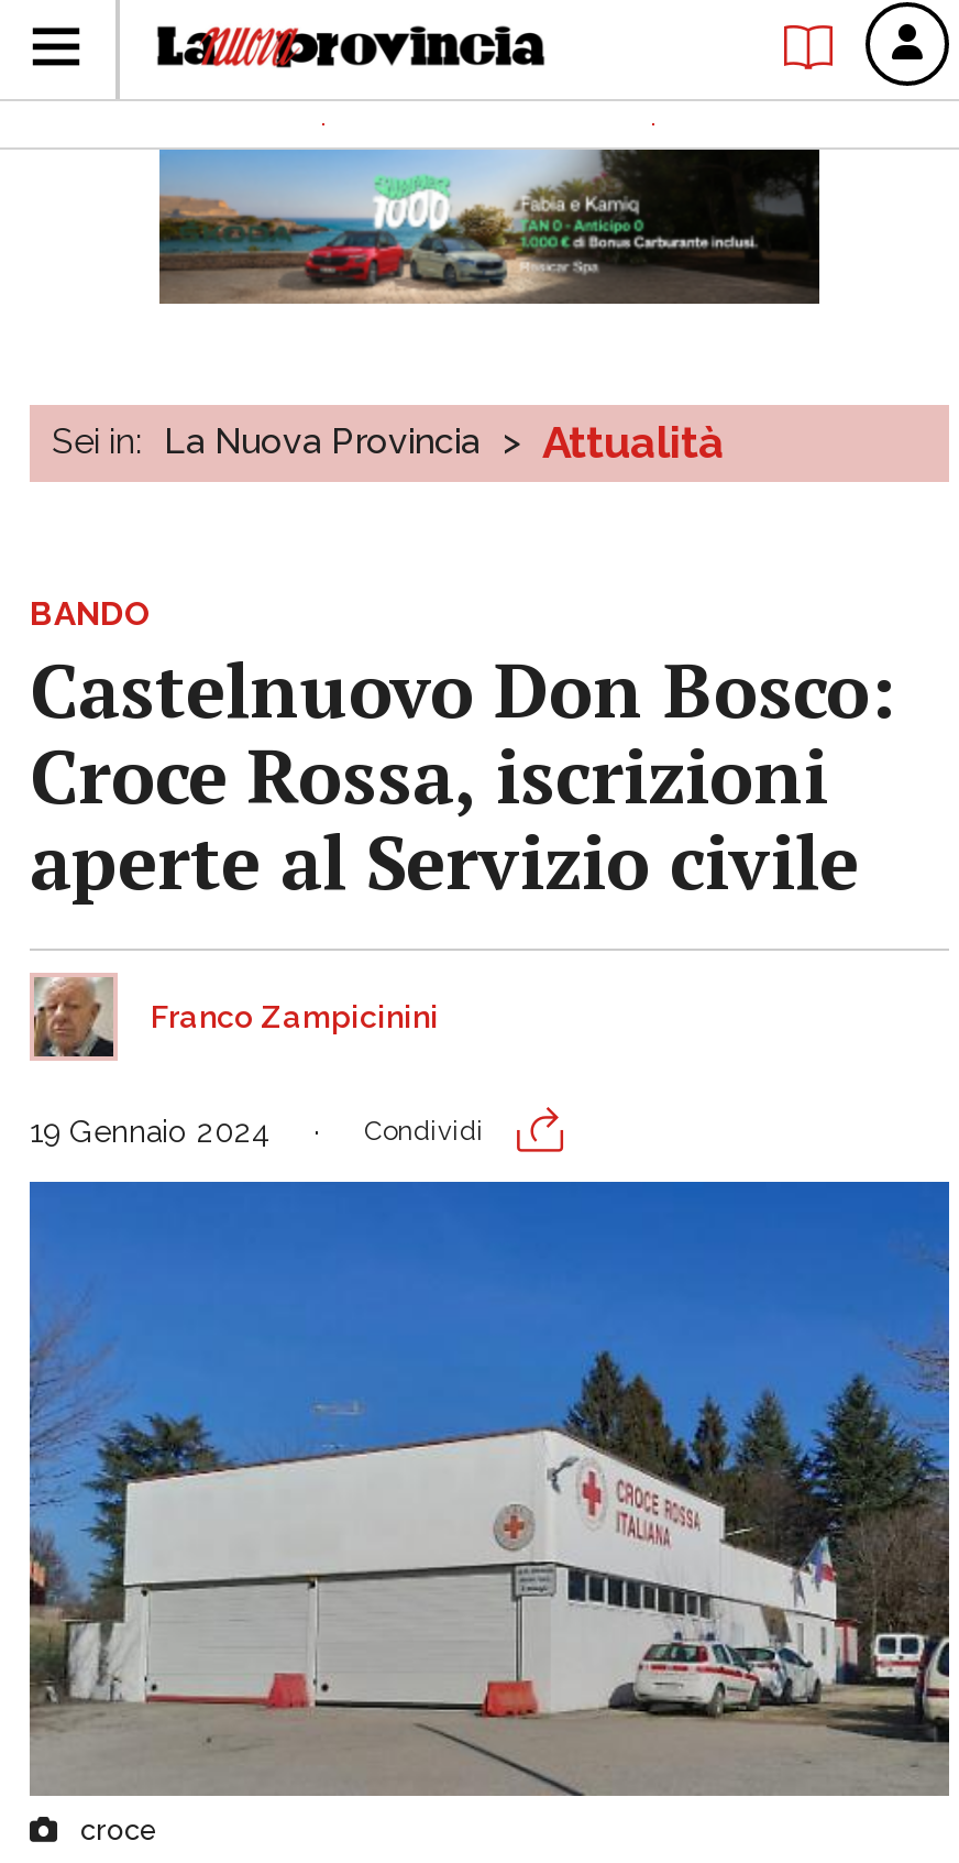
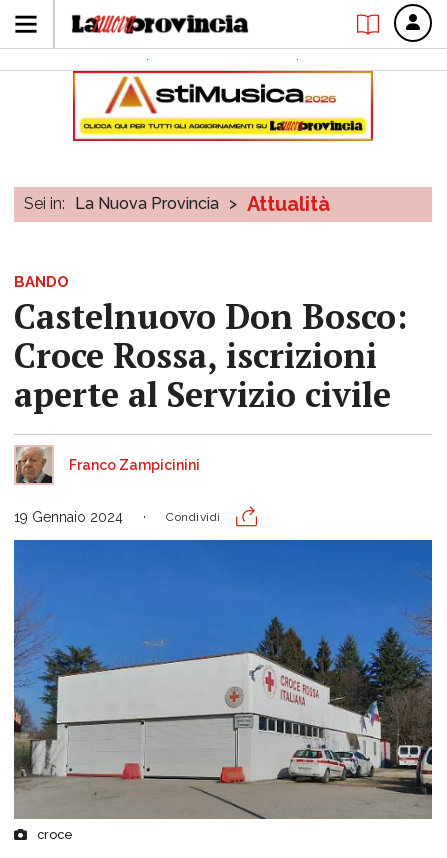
[157,147,822,306] [image] -> [72,70,374,142] [image]

